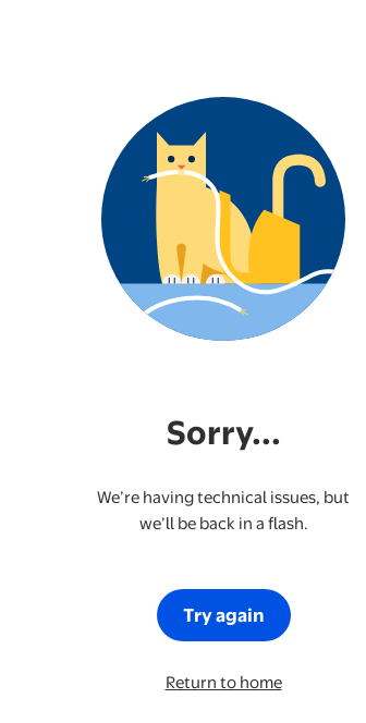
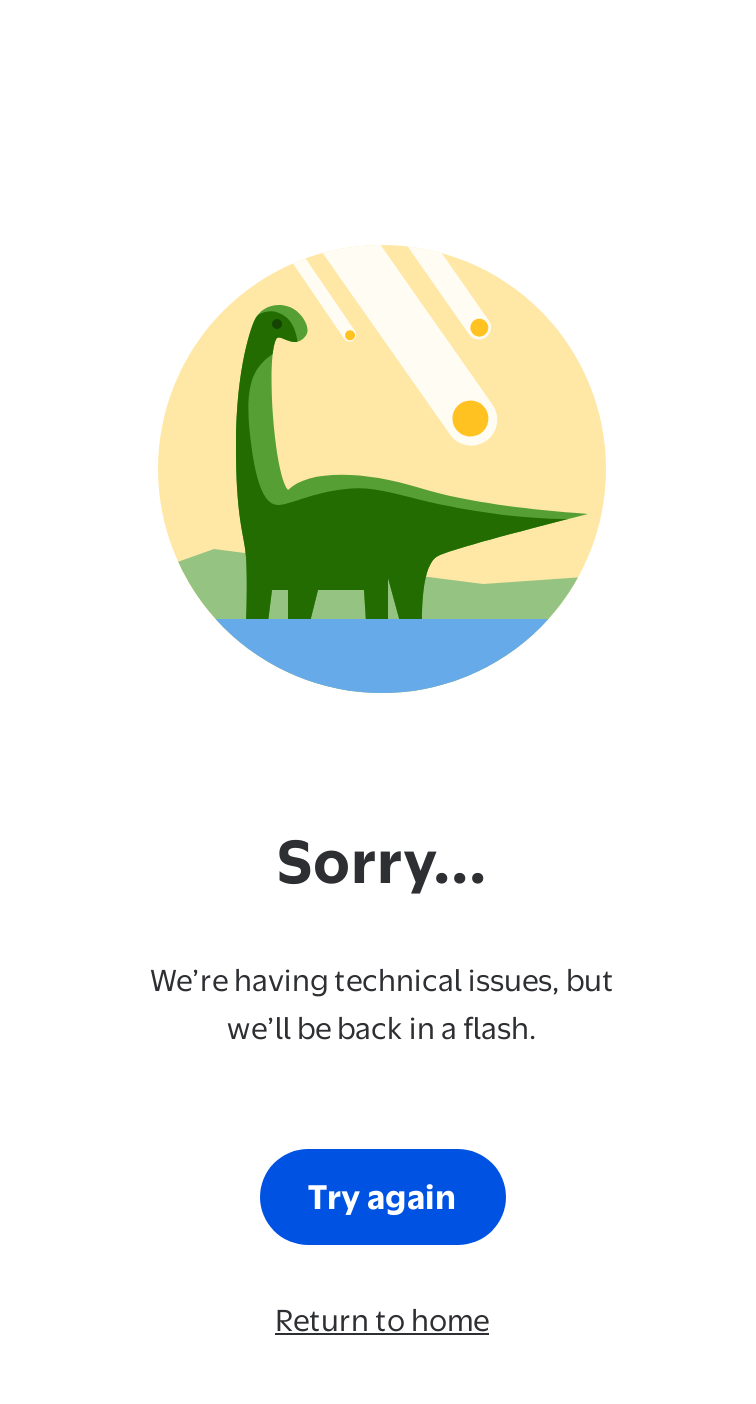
[100,96,346,317] [image] -> [158,245,606,647] [image]

